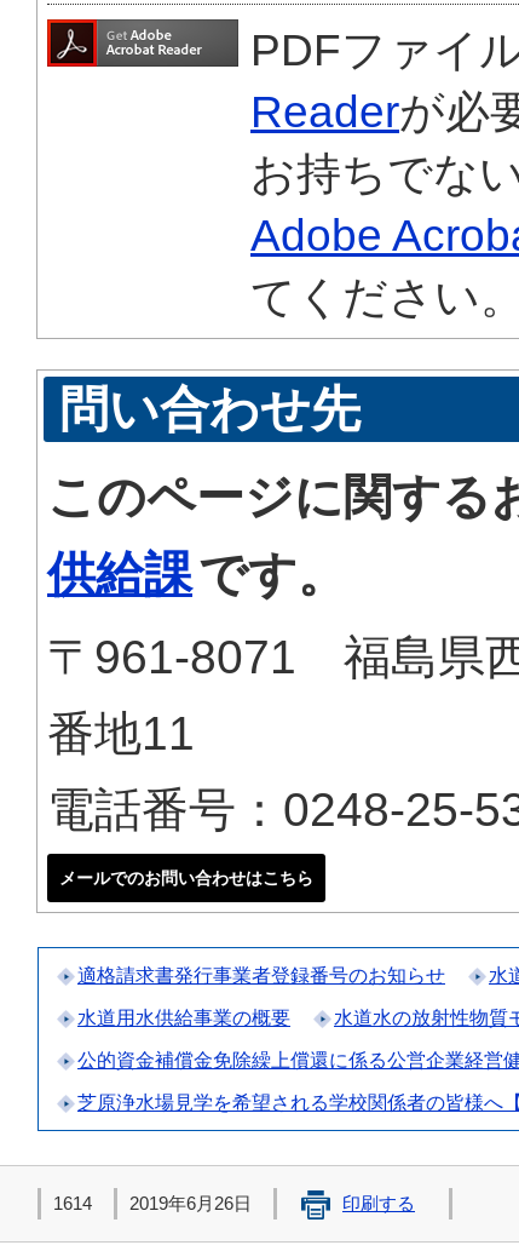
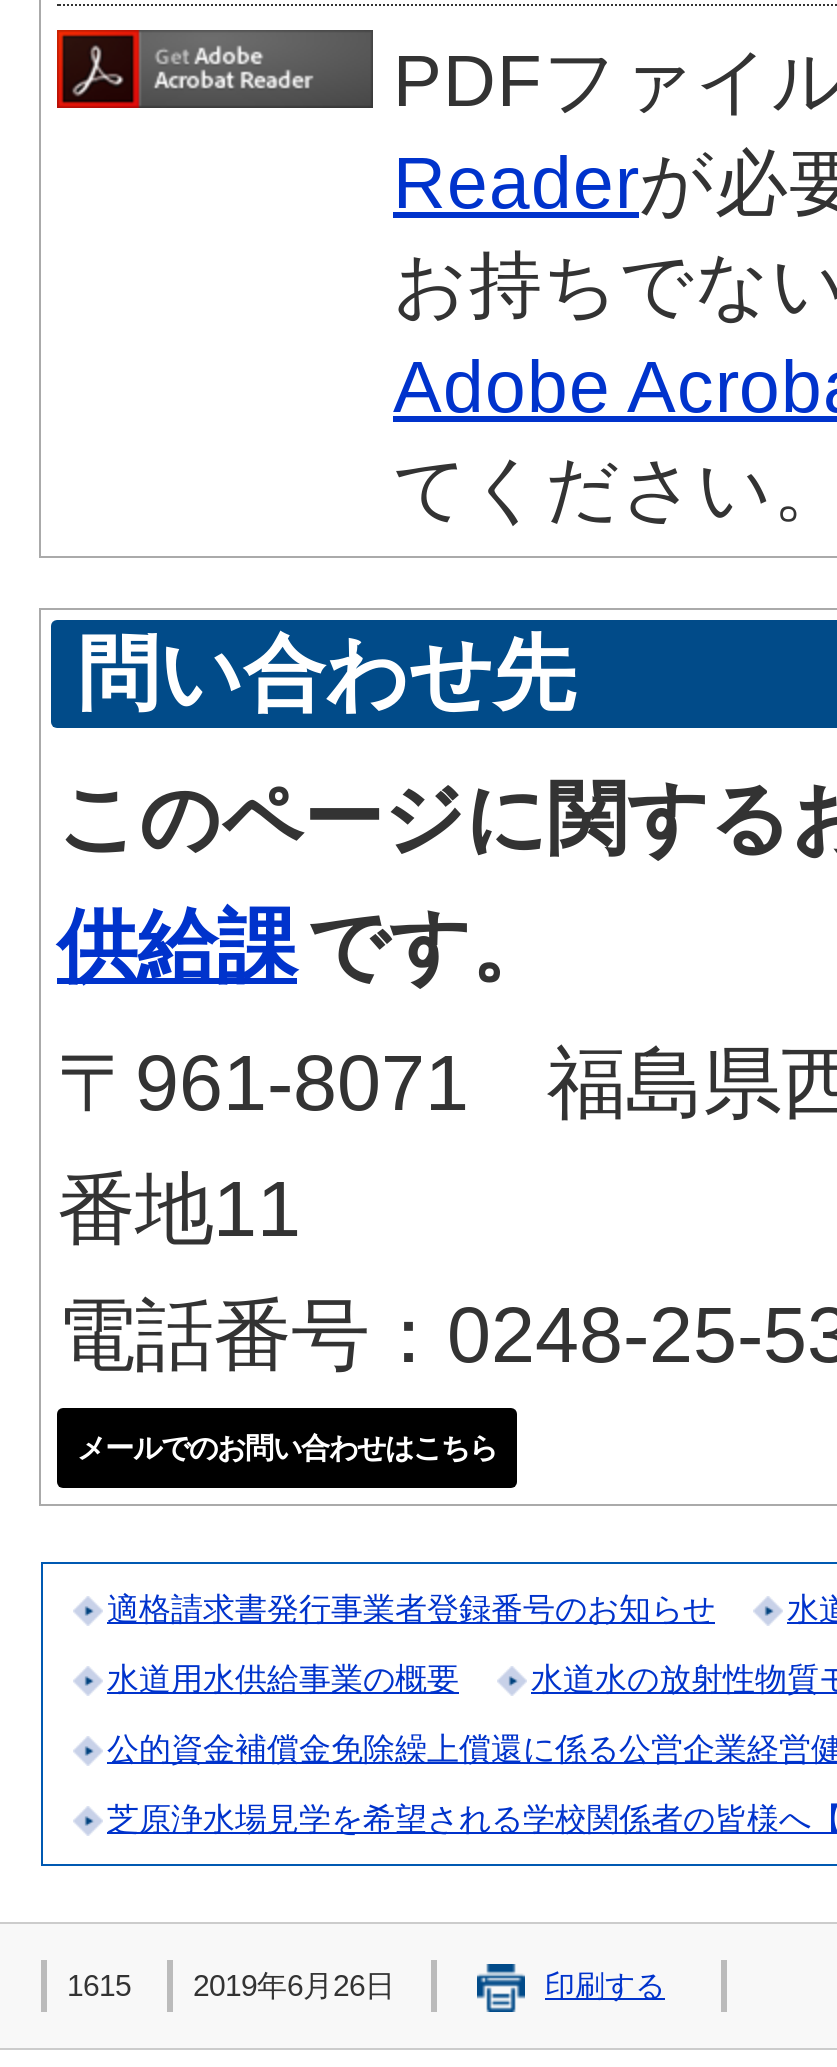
[53,1194,252,1213] 1614 2019年6月26日 -> [67,1970,395,2002] 1615 2019年6月26日

